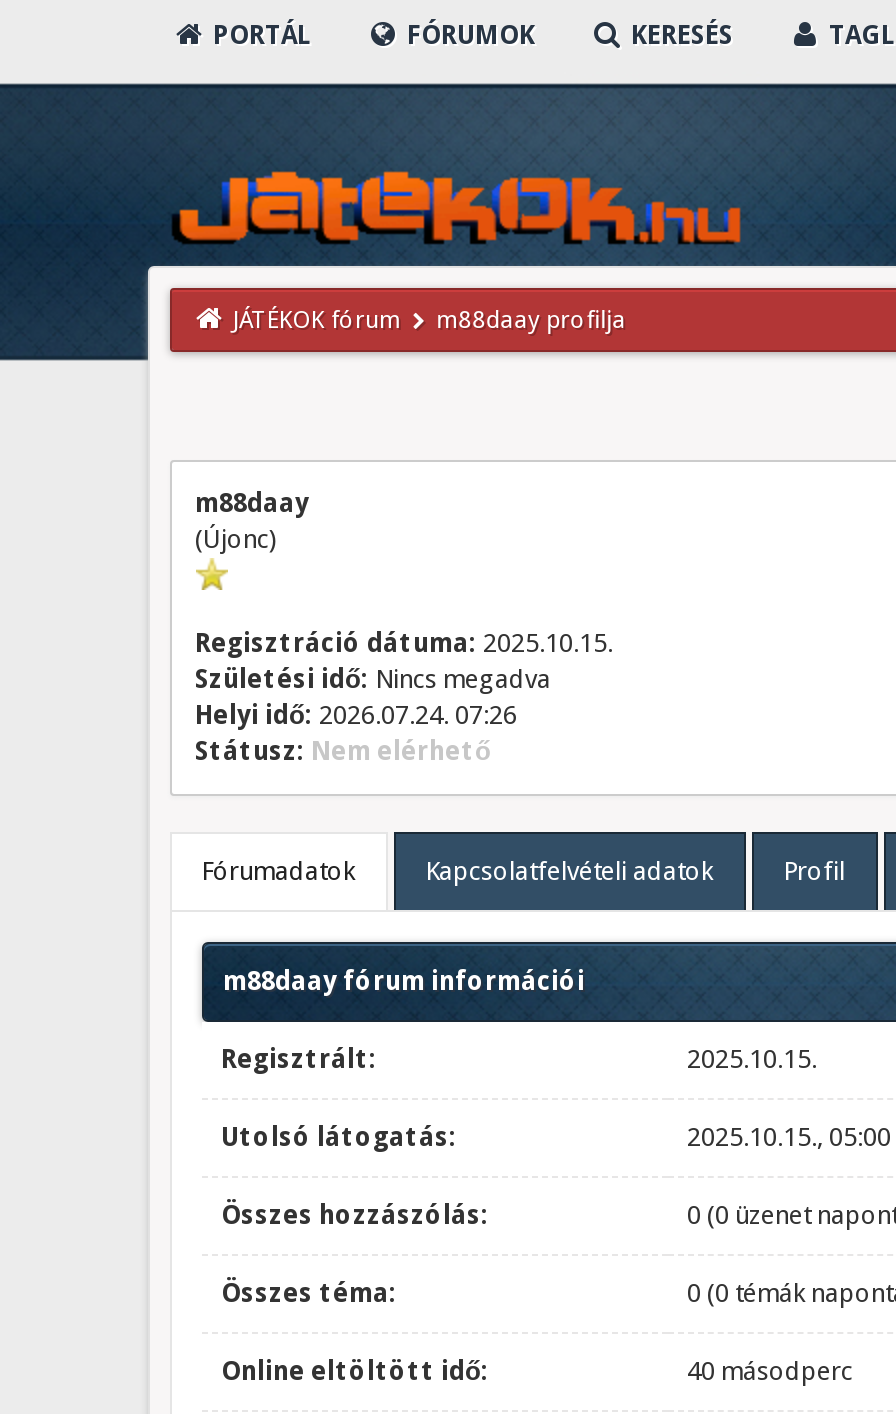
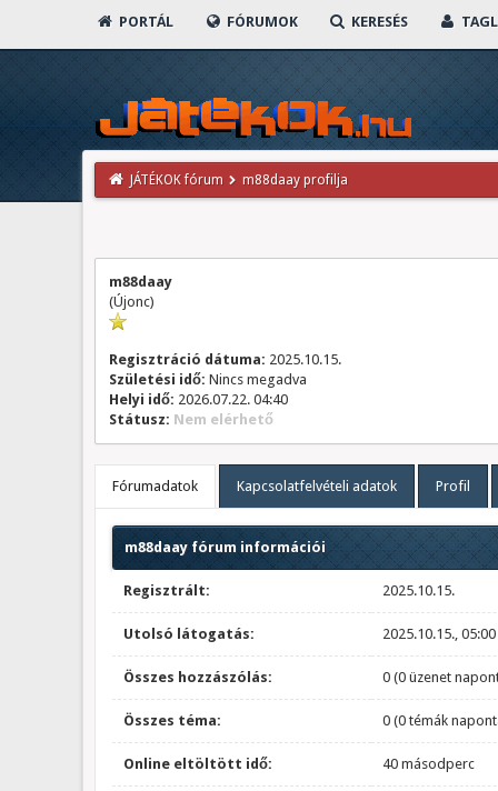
[195,700,517,730] Helyi idő: 2026.07.24. 07:26 -> [108,391,287,408] Helyi idő: 2026.07.22. 04:40

